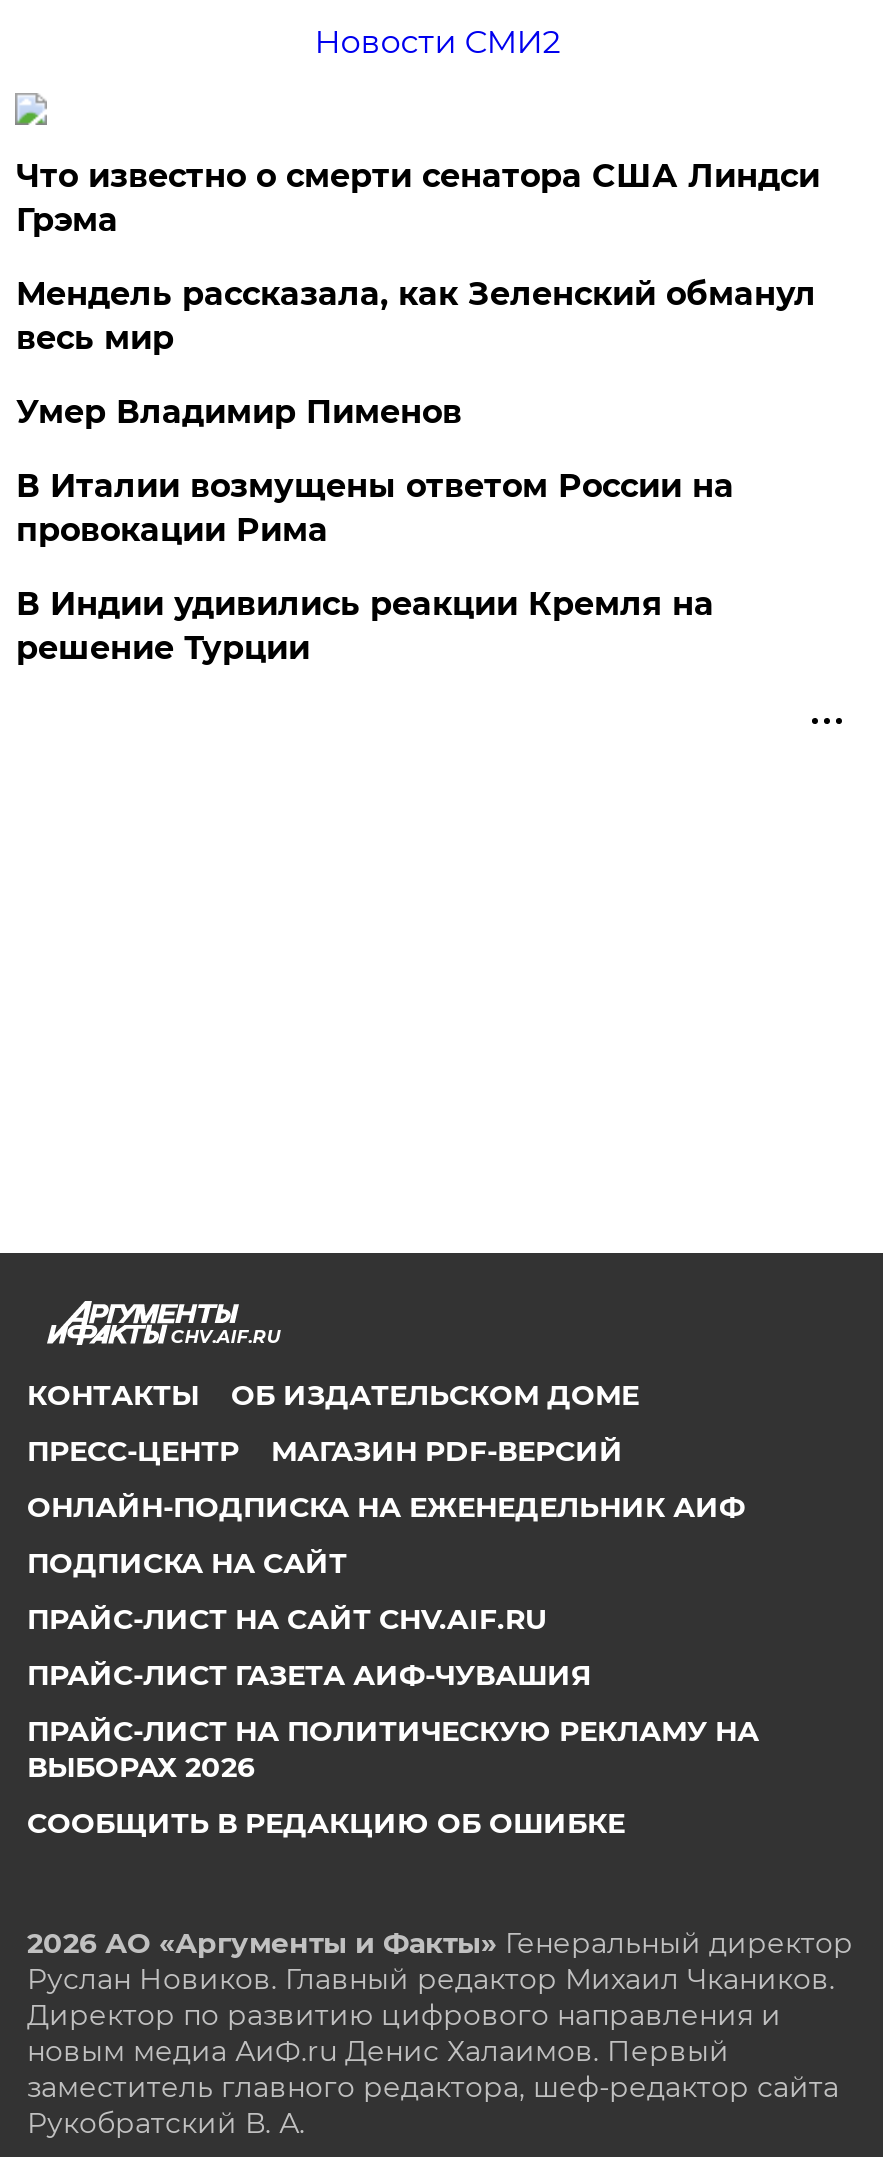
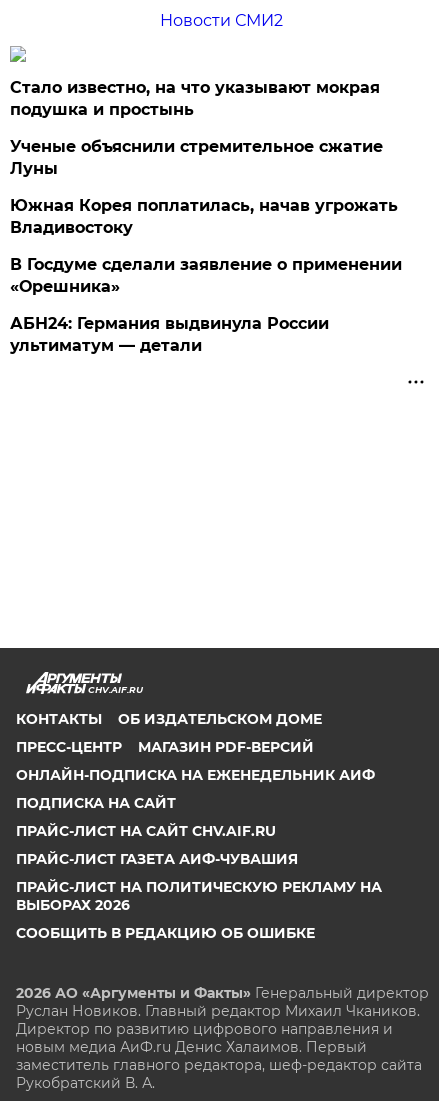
[16,156,820,238] Что известно о смерти сенатора США Линдси | Грэма -> [10,78,380,119] Стало известно, на что указывают мокрая | подушка и простынь
[16,274,816,356] Мендель рассказала, как Зеленский обманул | весь мир -> [10,137,383,178] Ученые объяснили стремительное сжатие | Луны
[16,392,462,430] Умер Владимир Пименов -> [10,196,398,237] Южная Корея поплатилась, начав угрожать | Владивостоку
[16,466,734,548] В Италии возмущены ответом России на | провокации Рима -> [10,255,402,296] В Госдуме сделали заявление о применении | «Орешника»
[16,584,714,666] В Индии удивились реакции Кремля на | решение Турции -> [10,314,329,355] АБН24: Германия выдвинула России | ультиматум — детали

